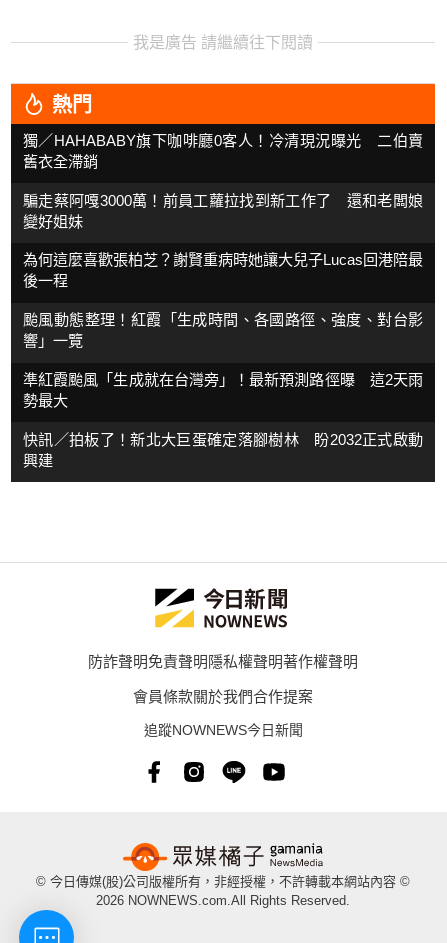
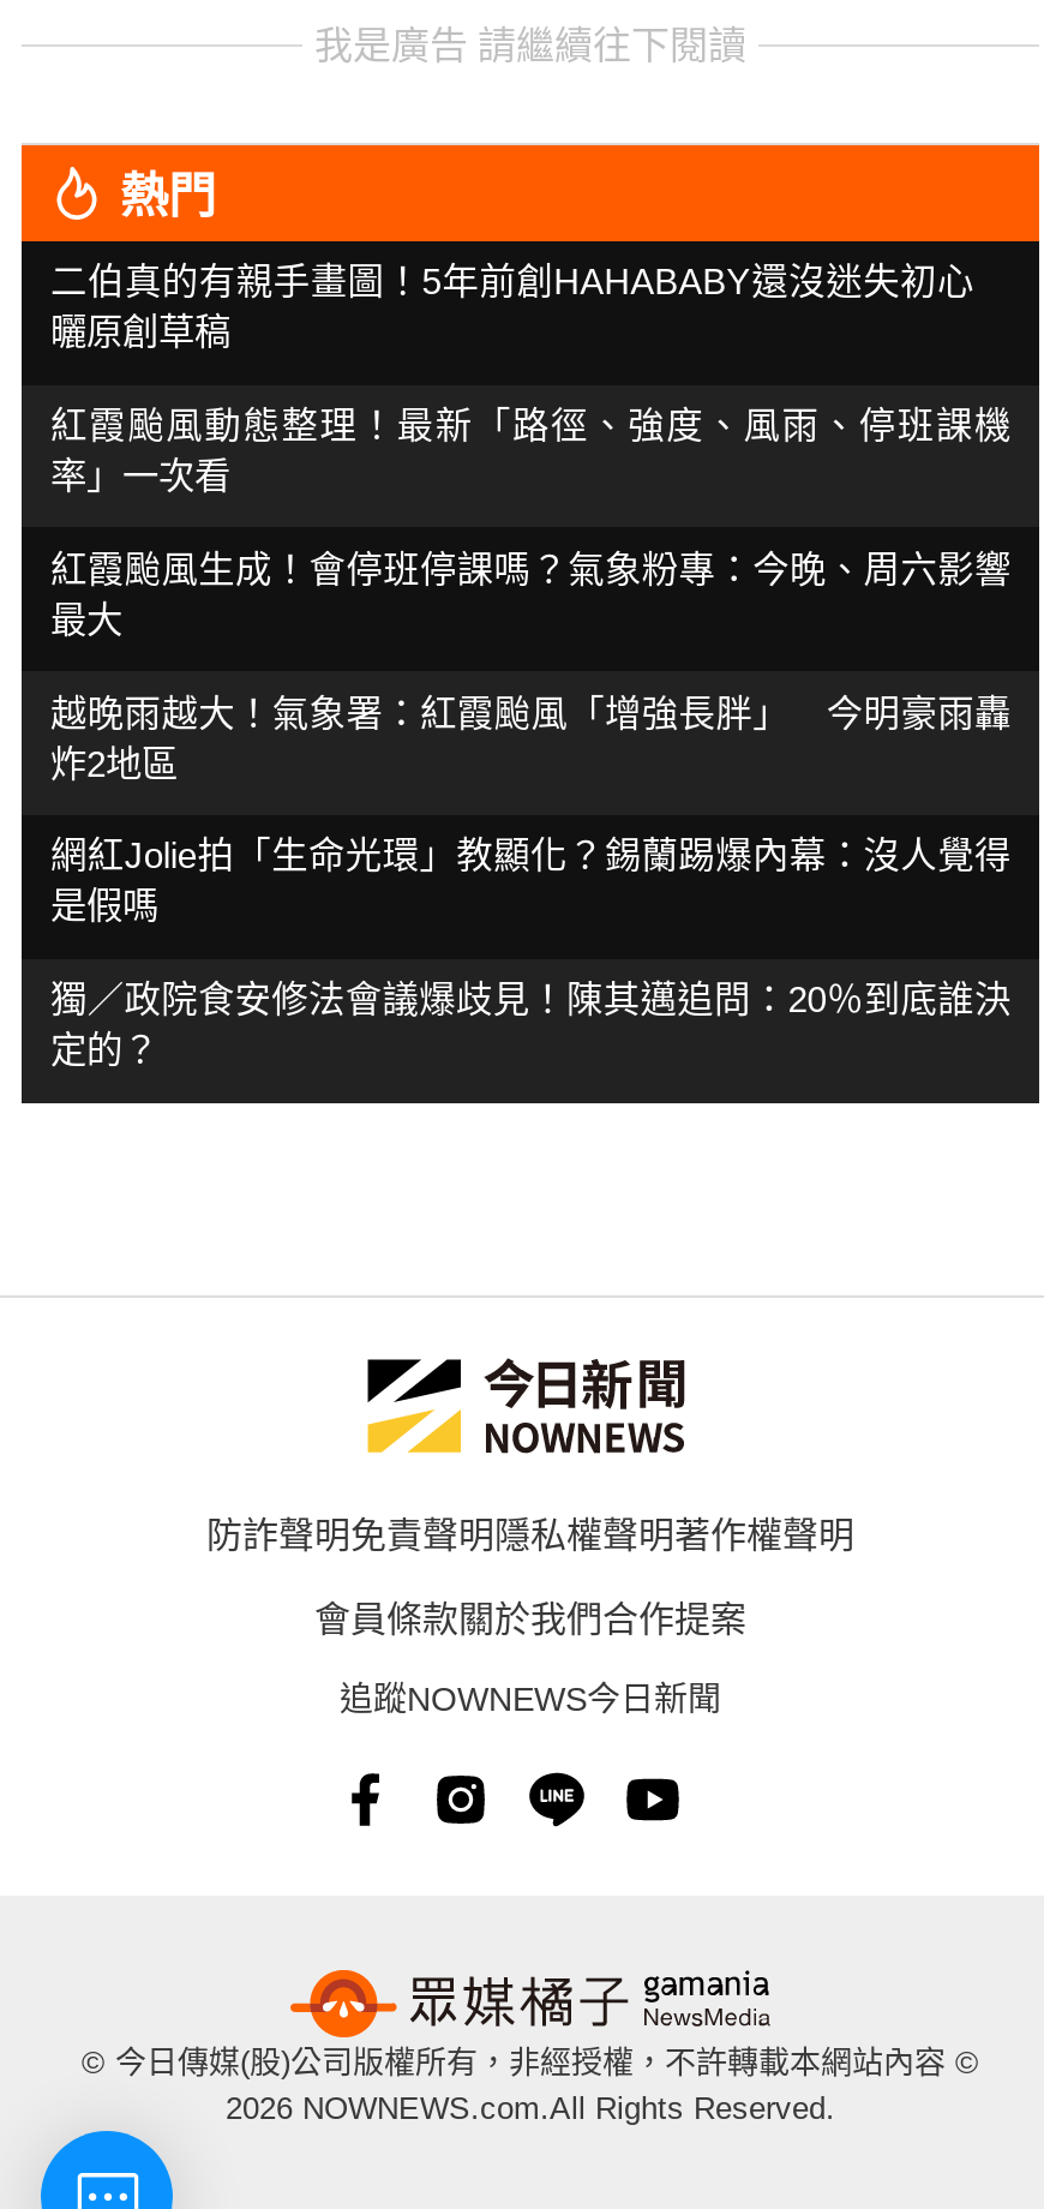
[23,132,423,170] 獨／HAHABABY旗下咖啡廳0客人！冷清現況曝光 二伯賣 | 舊衣全滯銷 -> [50,261,1010,353] 二伯真的有親手畫圖！5年前創HAHABABY還沒迷失初心 | 曬原創草稿
[23,192,423,230] 騙走蔡阿嘎3000萬！前員工蘿拉找到新工作了 還和老闆娘 | 變好姐妹 -> [50,405,1010,496] 紅霞颱風動態整理！最新「路徑、強度、風雨、停班課機 | 率」一次看
[23,251,423,289] 為何這麼喜歡張柏芝？謝賢重病時她讓大兒子Lucas回港陪最 | 後一程 -> [50,549,1010,640] 紅霞颱風生成！會停班停課嗎？氣象粉專：今晚、周六影響 | 最大
[23,311,423,349] 颱風動態整理！紅霞「生成時間、各國路徑、強度、對台影 | 響」一覽 -> [50,692,1010,783] 越晚雨越大！氣象署：紅霞颱風「增強長胖」 今明豪雨轟 | 炸2地區
[23,371,423,409] 準紅霞颱風「生成就在台灣旁」！最新預測路徑曝 這2天雨 | 勢最大 -> [50,836,1010,927] 網紅Jolie拍「生命光環」教顯化？錫蘭踢爆內幕：沒人覺得 | 是假嗎
[23,431,423,469] 快訊／拍板了！新北大巨蛋確定落腳樹林 盼2032正式啟動 | 興建 -> [50,979,1010,1070] 獨／政院食安修法會議爆歧見！陳其邁追問：20％到底誰決 | 定的？

